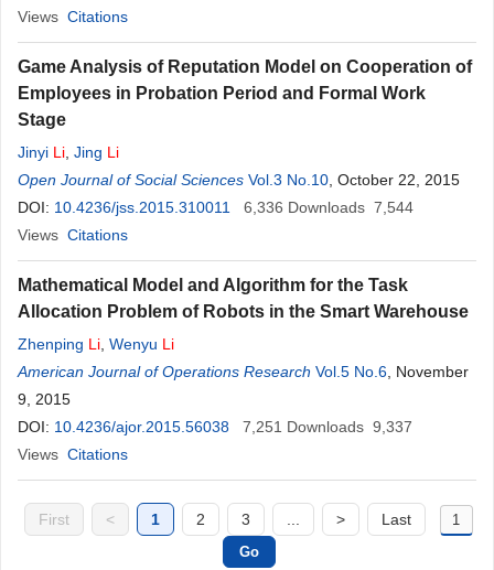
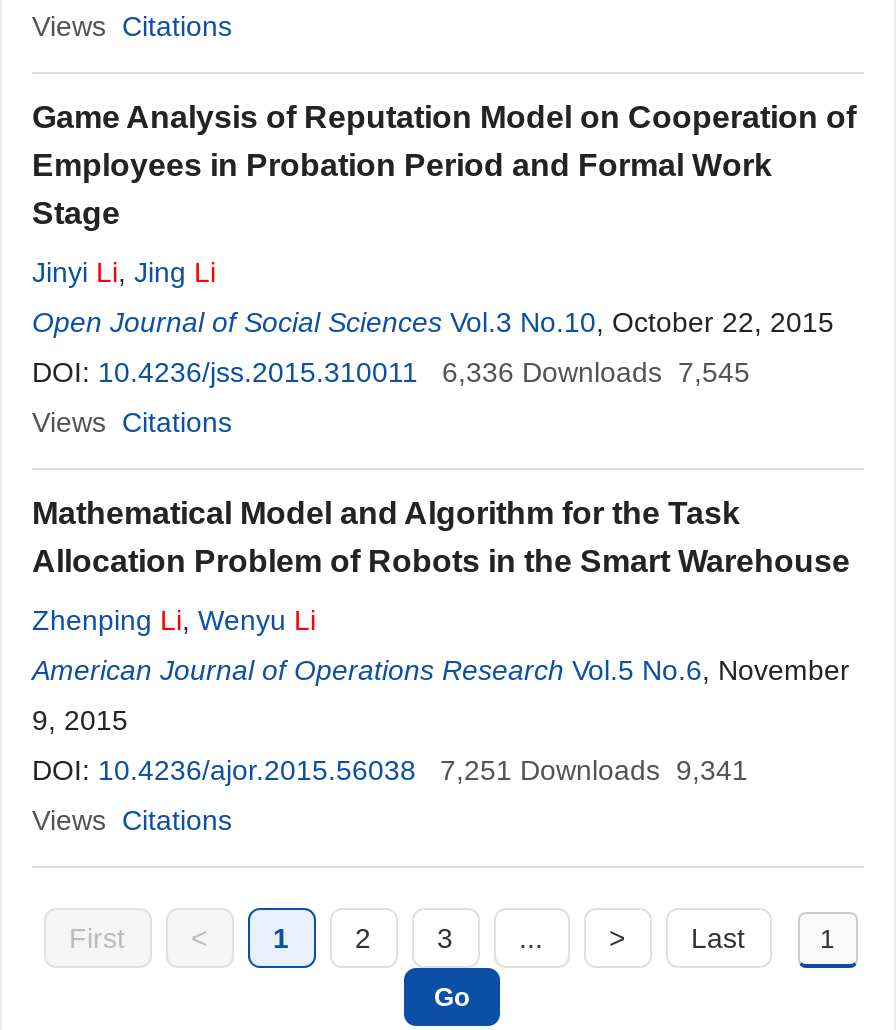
[18,198,414,216] DOI: 10.4236/jss.2015.310011 6,336 Downloads 7,544 -> [32,356,750,388] DOI: 10.4236/jss.2015.310011 6,336 Downloads 7,545
[18,418,412,435] DOI: 10.4236/ajor.2015.56038 7,251 Downloads 9,337 -> [32,754,748,786] DOI: 10.4236/ajor.2015.56038 7,251 Downloads 9,341

